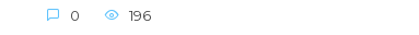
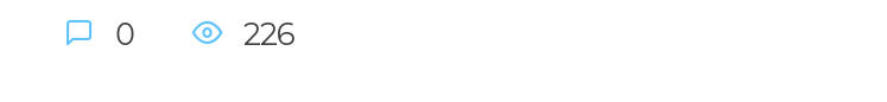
[129,7,150,24] 196 -> [243,16,296,52] 226

